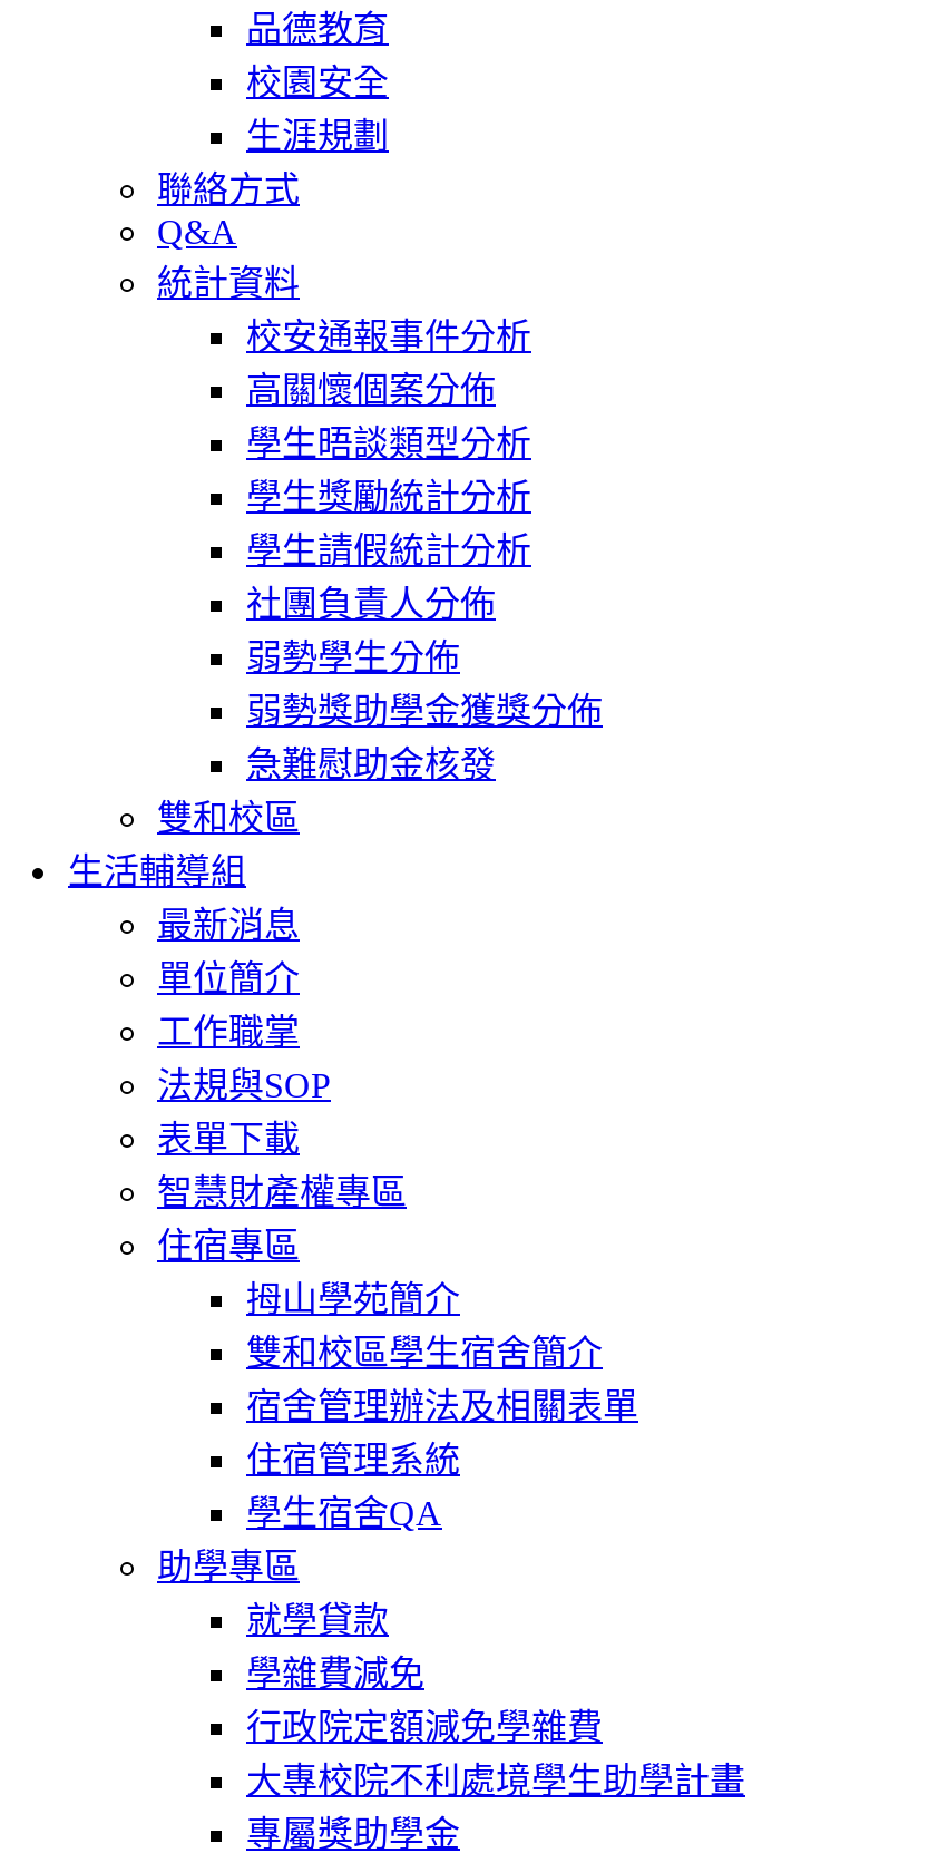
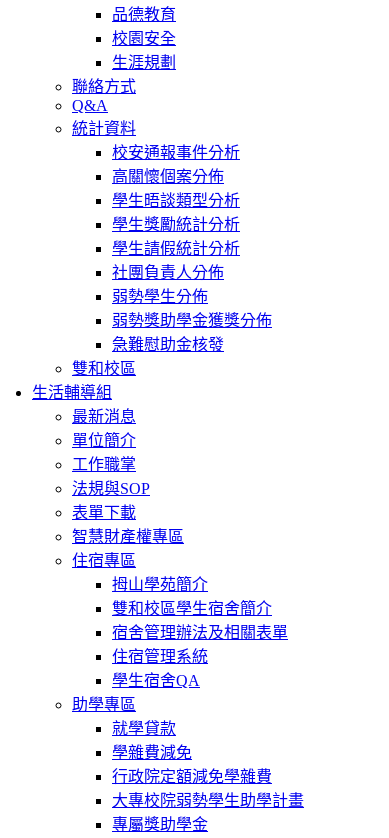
[246,1761,745,1799] 大專校院不利處境學生助學計畫 -> [112,792,304,809] 大專校院弱勢學生助學計畫

